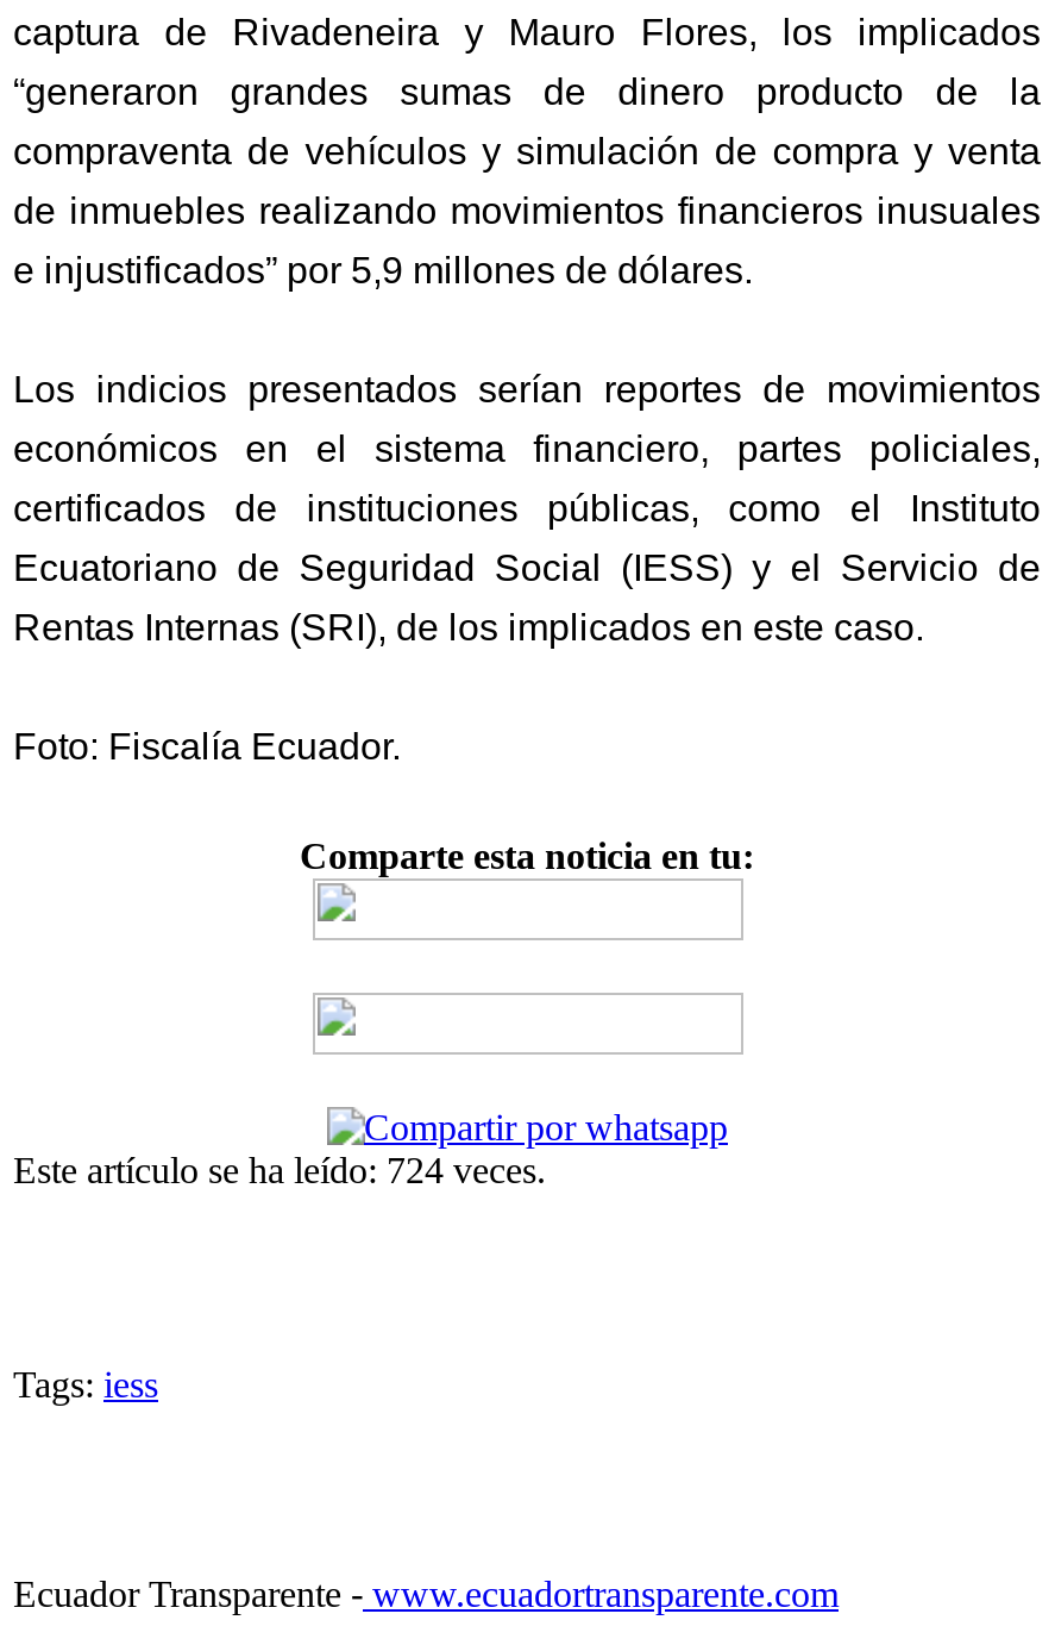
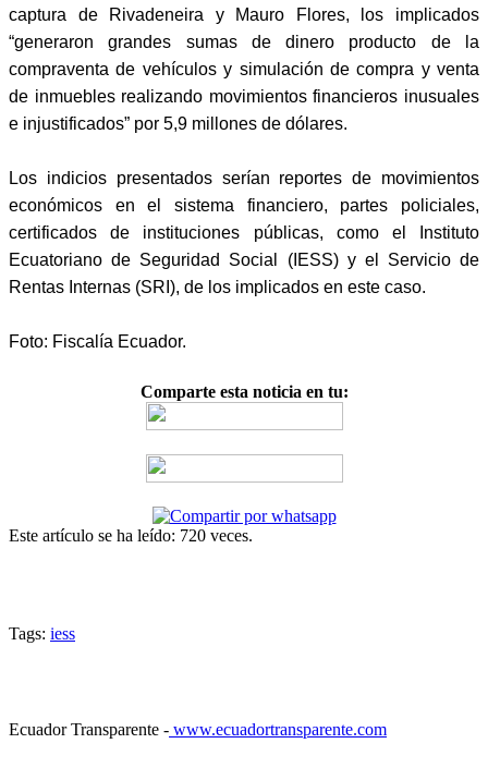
[13,1150,546,1190] Este artículo se ha leído: 724 veces. -> [9,526,253,545] Este artículo se ha leído: 720 veces.

